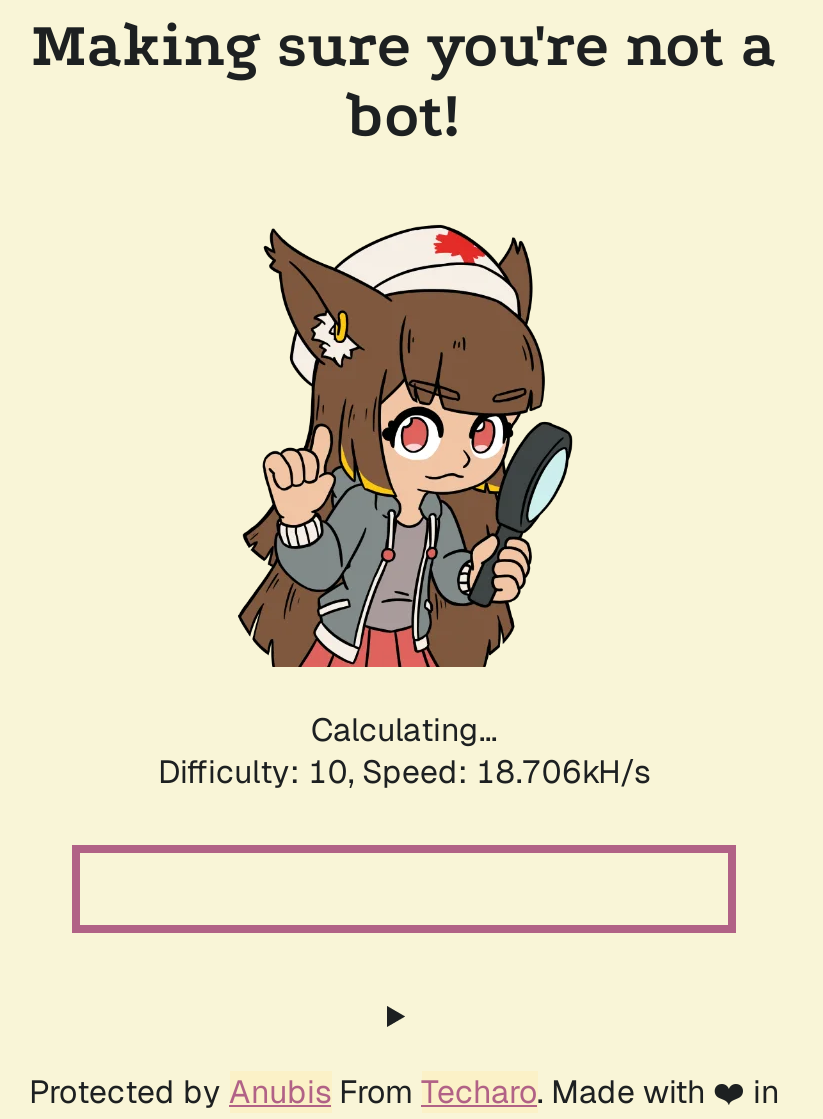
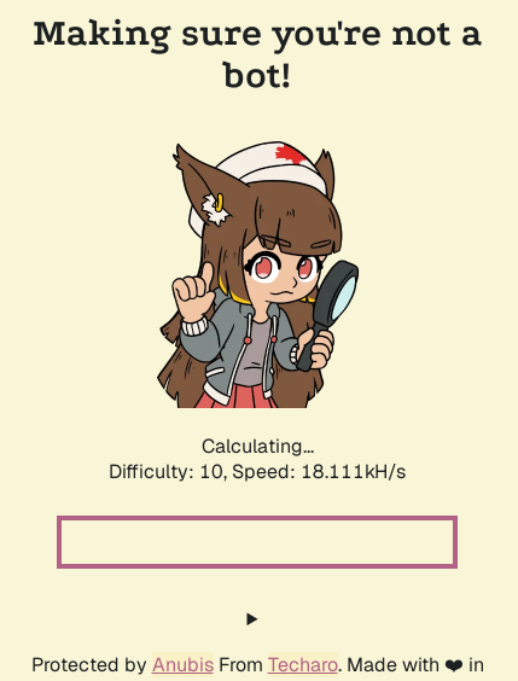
[158,751,650,793] Difficulty: 10, Speed: 18.706kH/s -> [109,459,406,484] Difficulty: 10, Speed: 18.111kH/s

